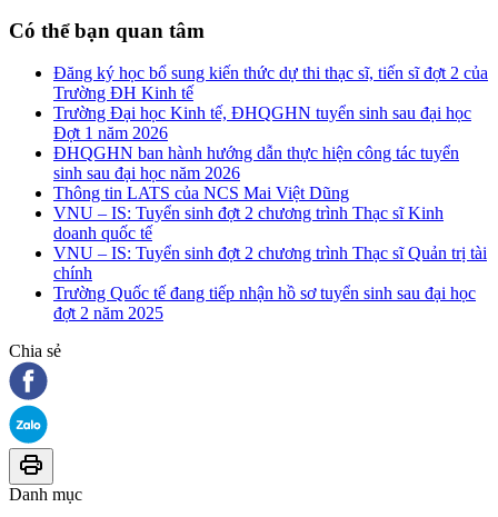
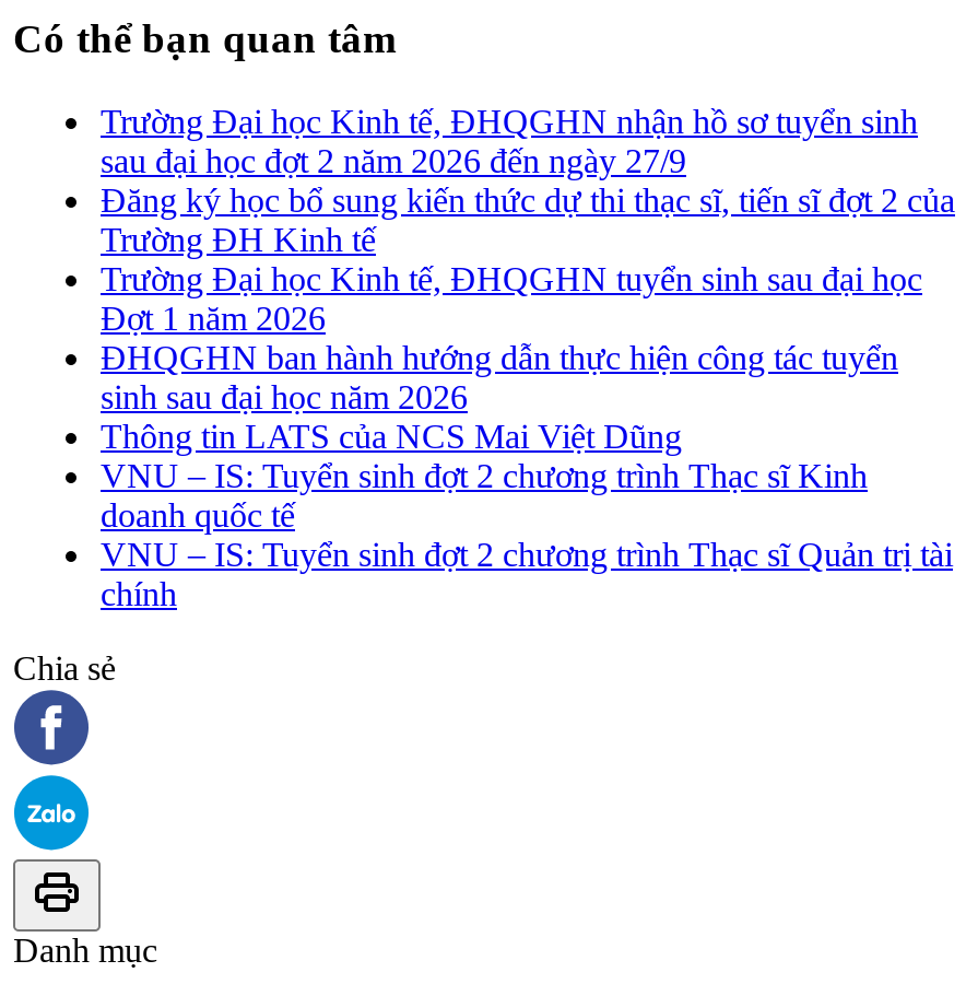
none -> [101,103,918,180] Trường Đại học Kinh tế, ĐHQGHN nhận hồ sơ tuyển sinh | sau đại học đợt 2 năm 2026 đến ngày 27/9
moved [53,64,488,283] -> [101,182,955,613]: Đăng ký học bổ sung kiến thức dự thi thạc sĩ, tiến sĩ đợt 2 của | Trường ĐH Kinh tế | Trường Đại học Kinh tế, ĐHQGHN tuyển sinh sau đại học | ... | VNU – IS: Tuyển sinh đợt 2 chương trình Thạc sĩ Quản trị tài | chính
[53,284,476,323] Trường Quốc tế đang tiếp nhận hồ sơ tuyển sinh sau đại học | đợt 2 năm 2025 -> none

